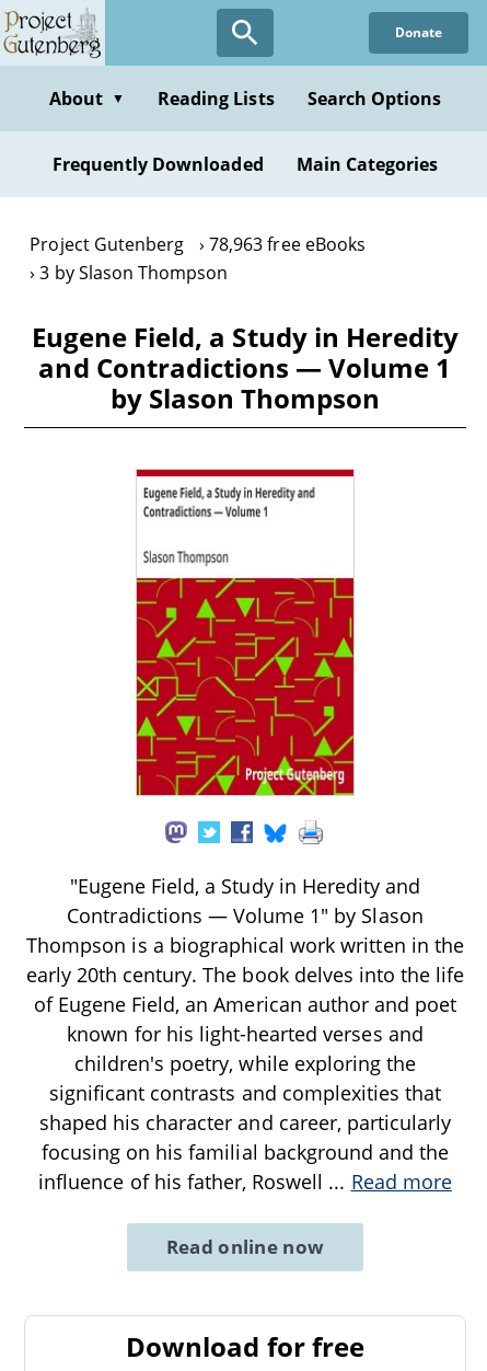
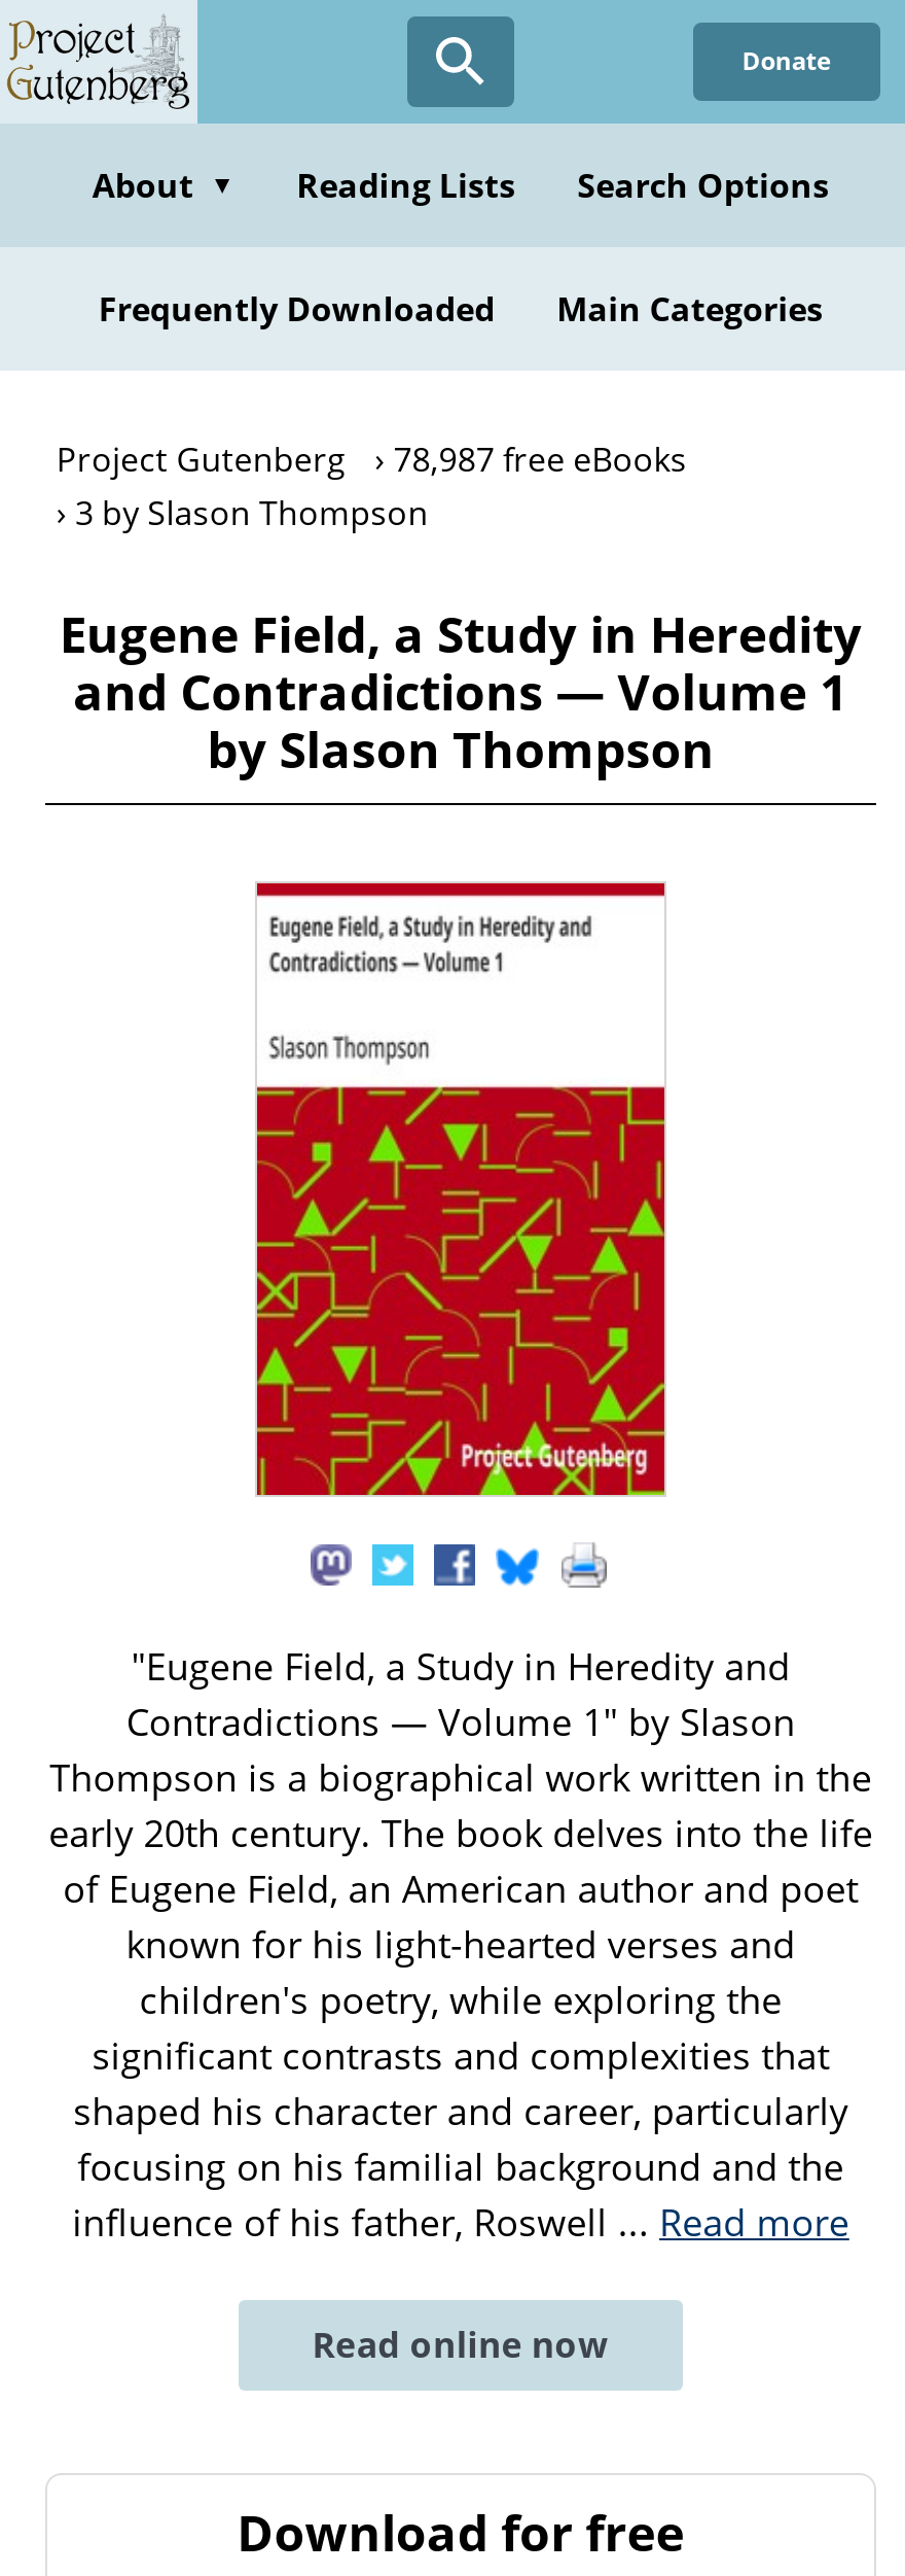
[30,232,365,256] Project Gutenberg 78,963 free eBooks -> [56,437,687,482] Project Gutenberg 78,987 free eBooks

